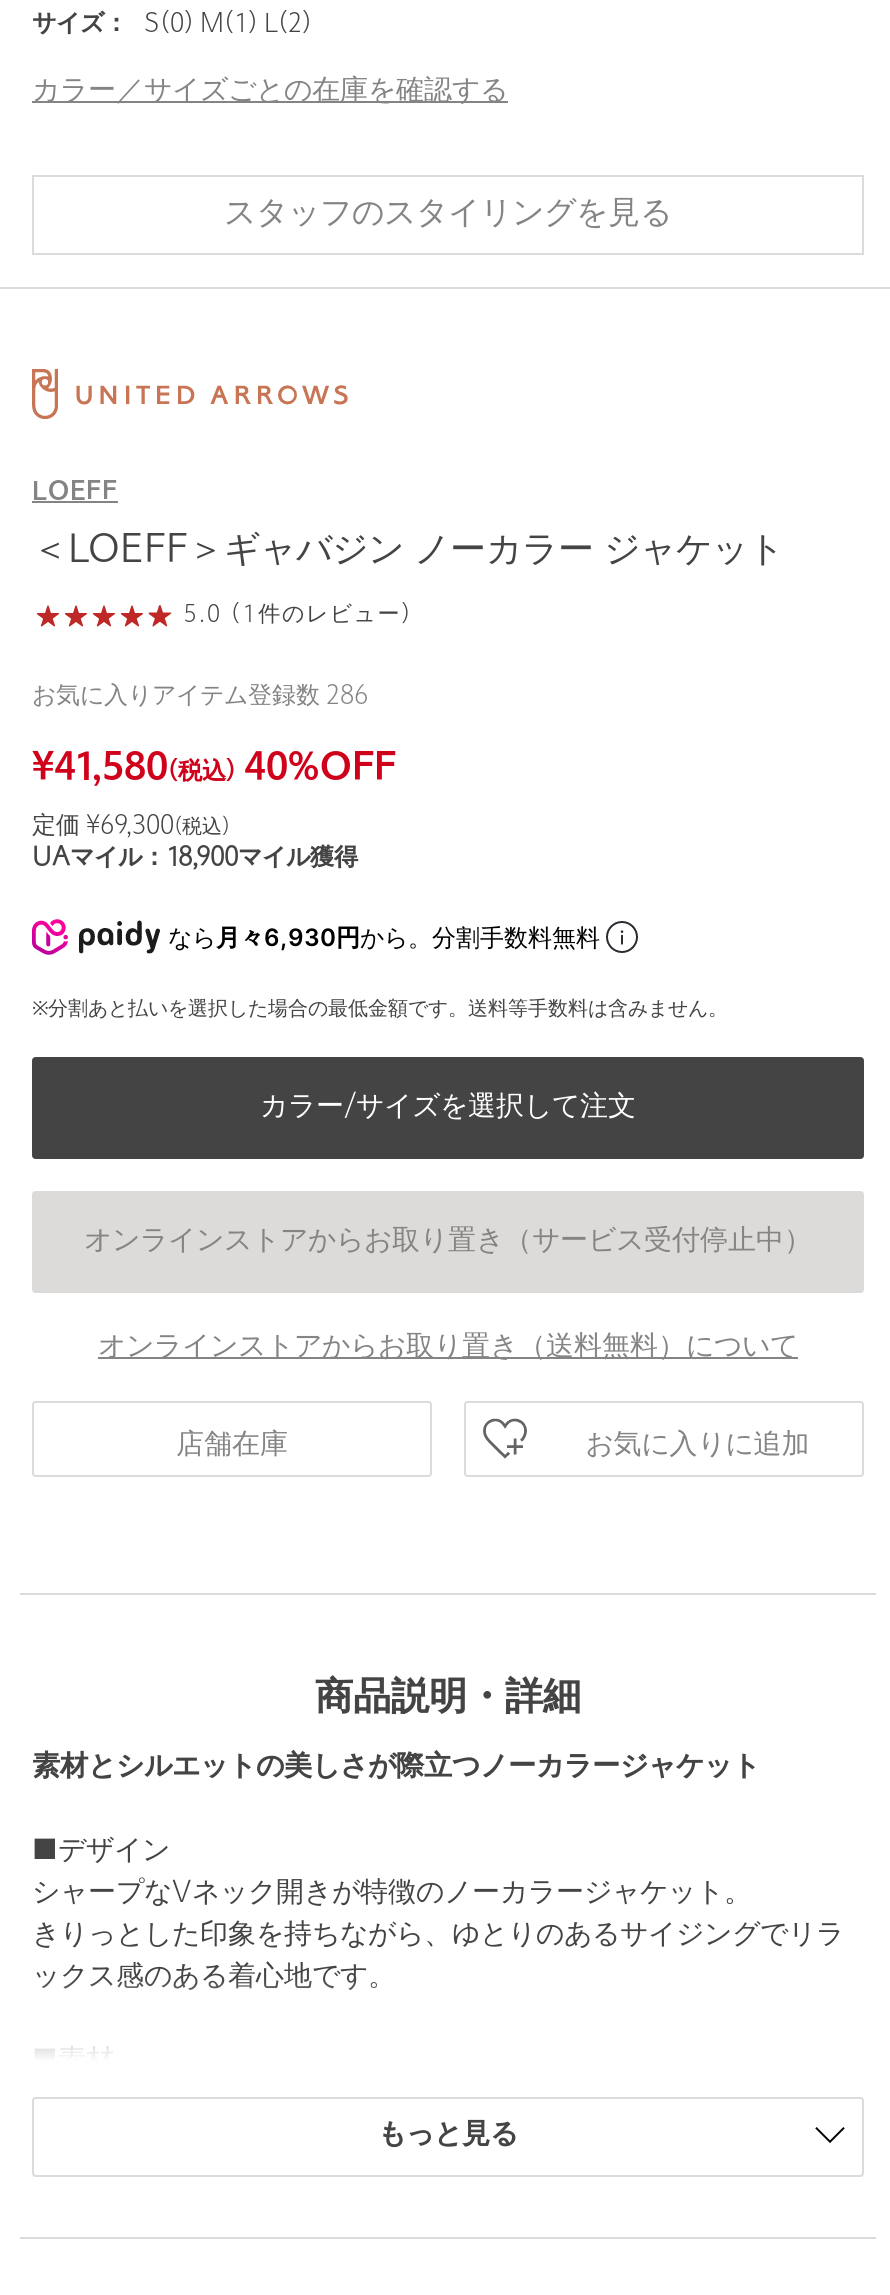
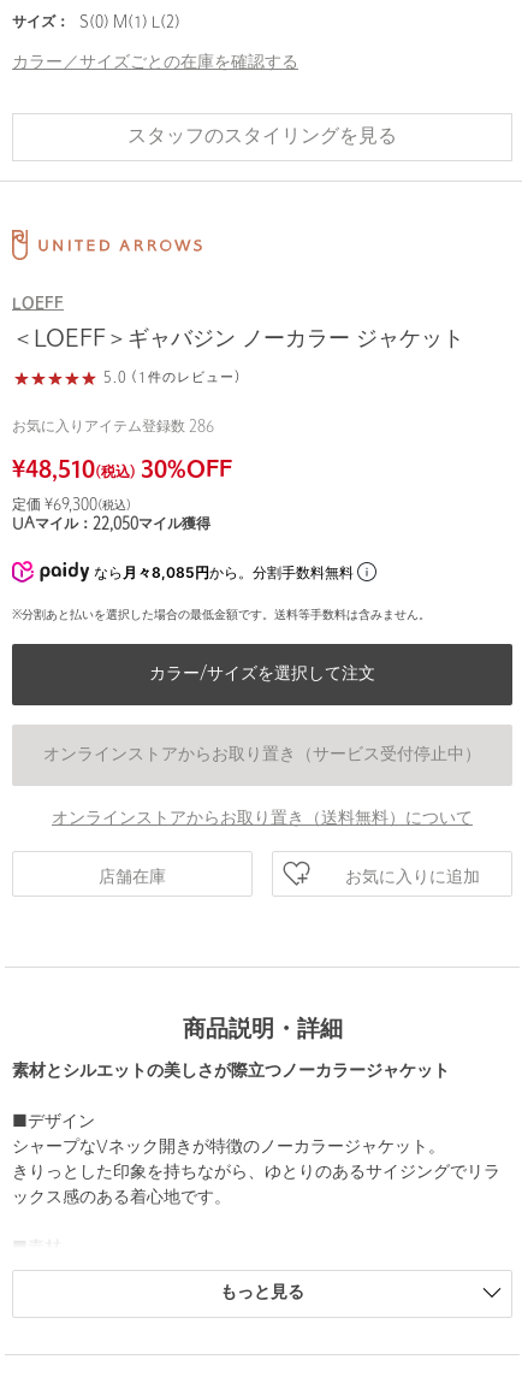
[32,751,396,789] ¥41,580(税込) 40%OFF -> [12,460,232,482] ¥48,510(税込) 30%OFF
[32,847,358,871] UAマイル：18,900マイル獲得 -> [12,517,210,532] UAマイル：22,050マイル獲得
[168,922,606,952] なら月々6,930円から。分割手数料無料 -> [94,563,357,581] なら月々8,085円から。分割手数料無料

